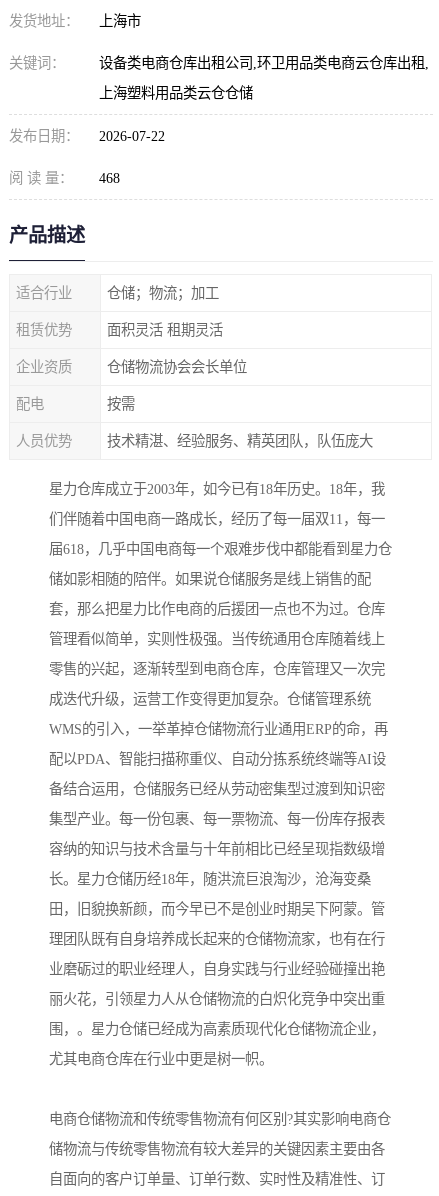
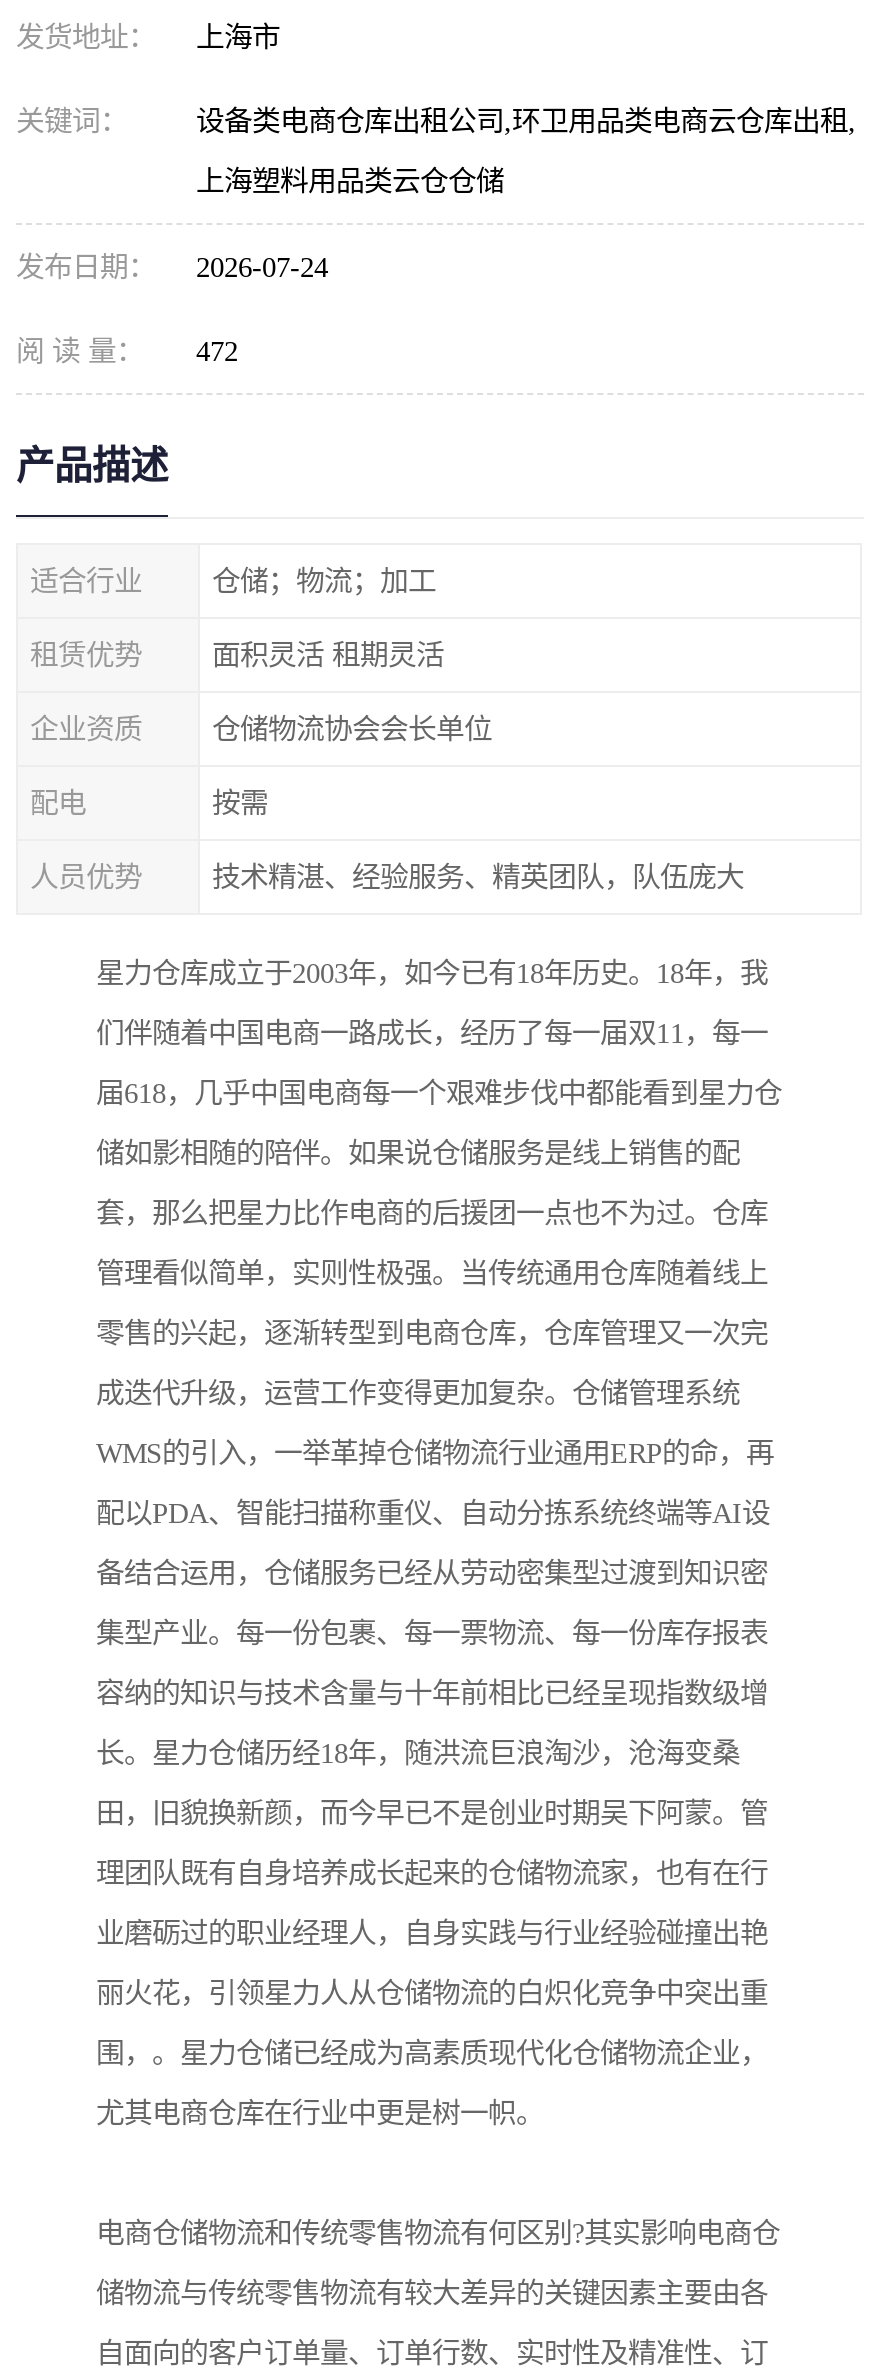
[9,128,165,144] 发布日期： 2026-07-22 -> [16,251,328,283] 发布日期： 2026-07-24
[9,170,120,186] 阅 读 量： 468 -> [16,335,238,367] 阅 读 量： 472

